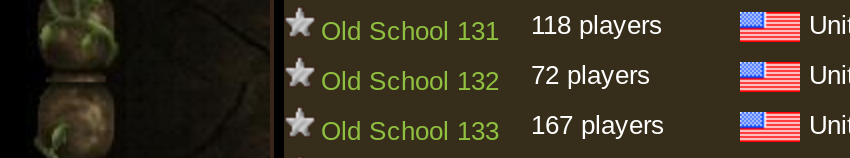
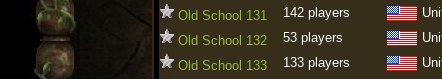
[321,10,663,46] Old School 131 118 players -> [177,5,349,23] Old School 131 142 players
[321,60,651,96] Old School 132 72 players -> [177,30,342,48] Old School 132 53 players
[321,110,665,146] Old School 133 167 players -> [177,55,349,73] Old School 133 133 players

